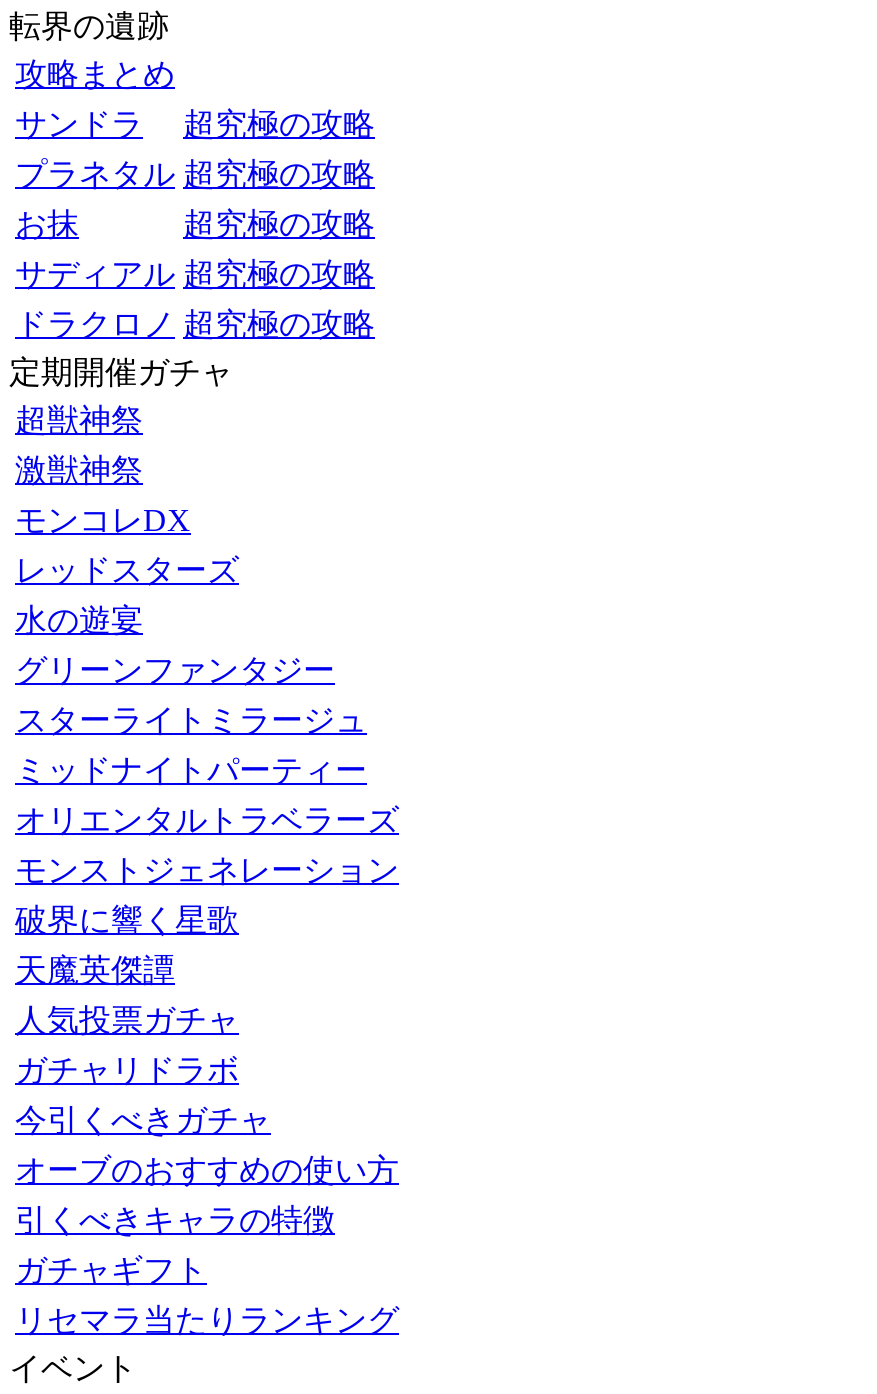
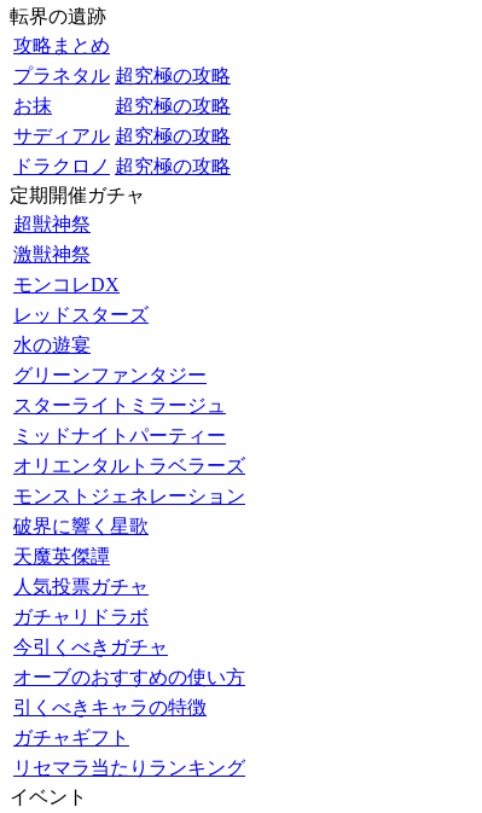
[15,107,375,141] サンドラ | 超究極の攻略 -> none

